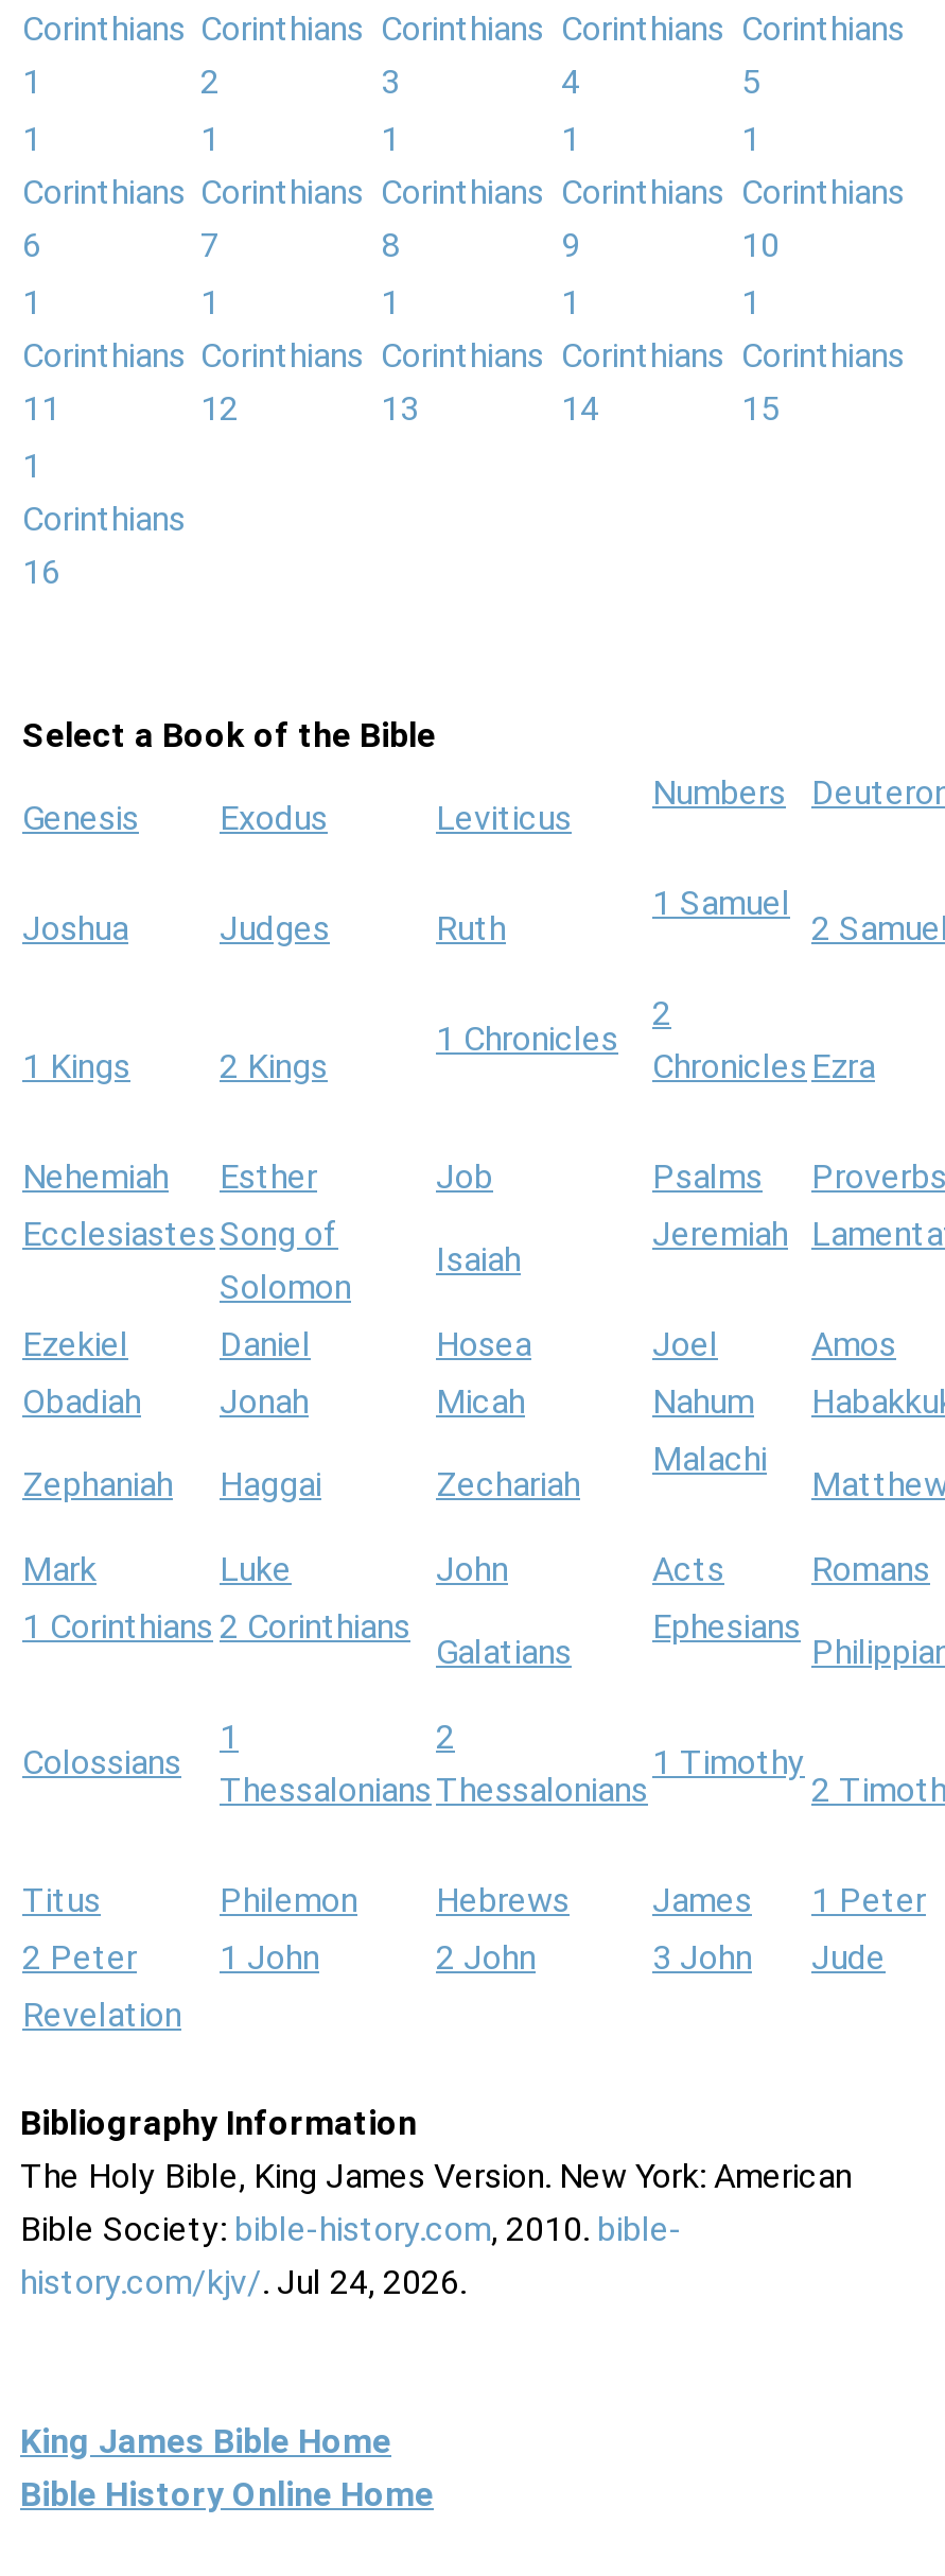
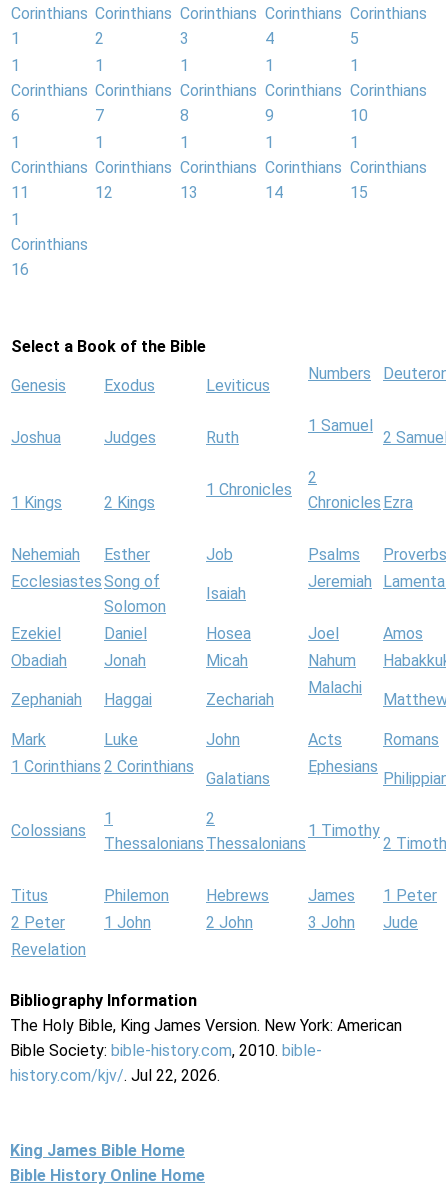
[20,2263,466,2303] history.com/kjv/. Jul 24, 2026. -> [10,1066,220,1085] history.com/kjv/. Jul 22, 2026.

